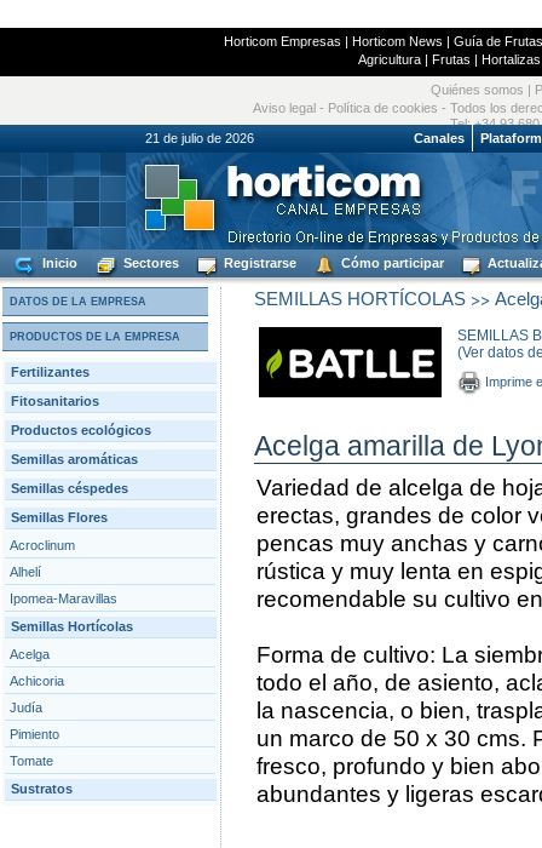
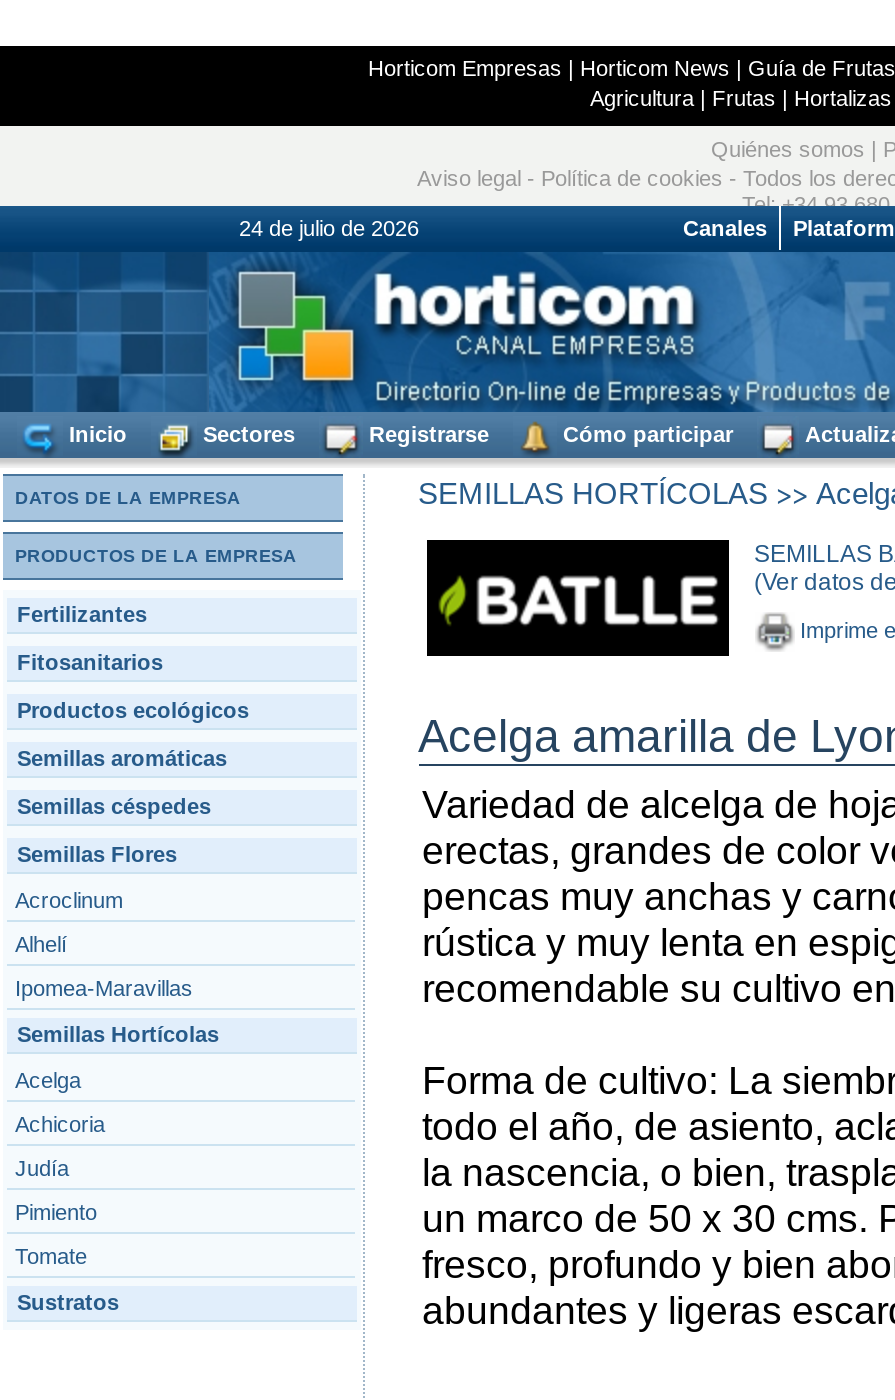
[145,131,465,145] 21 de julio de 2026 Canales -> [239,216,767,240] 24 de julio de 2026 Canales

